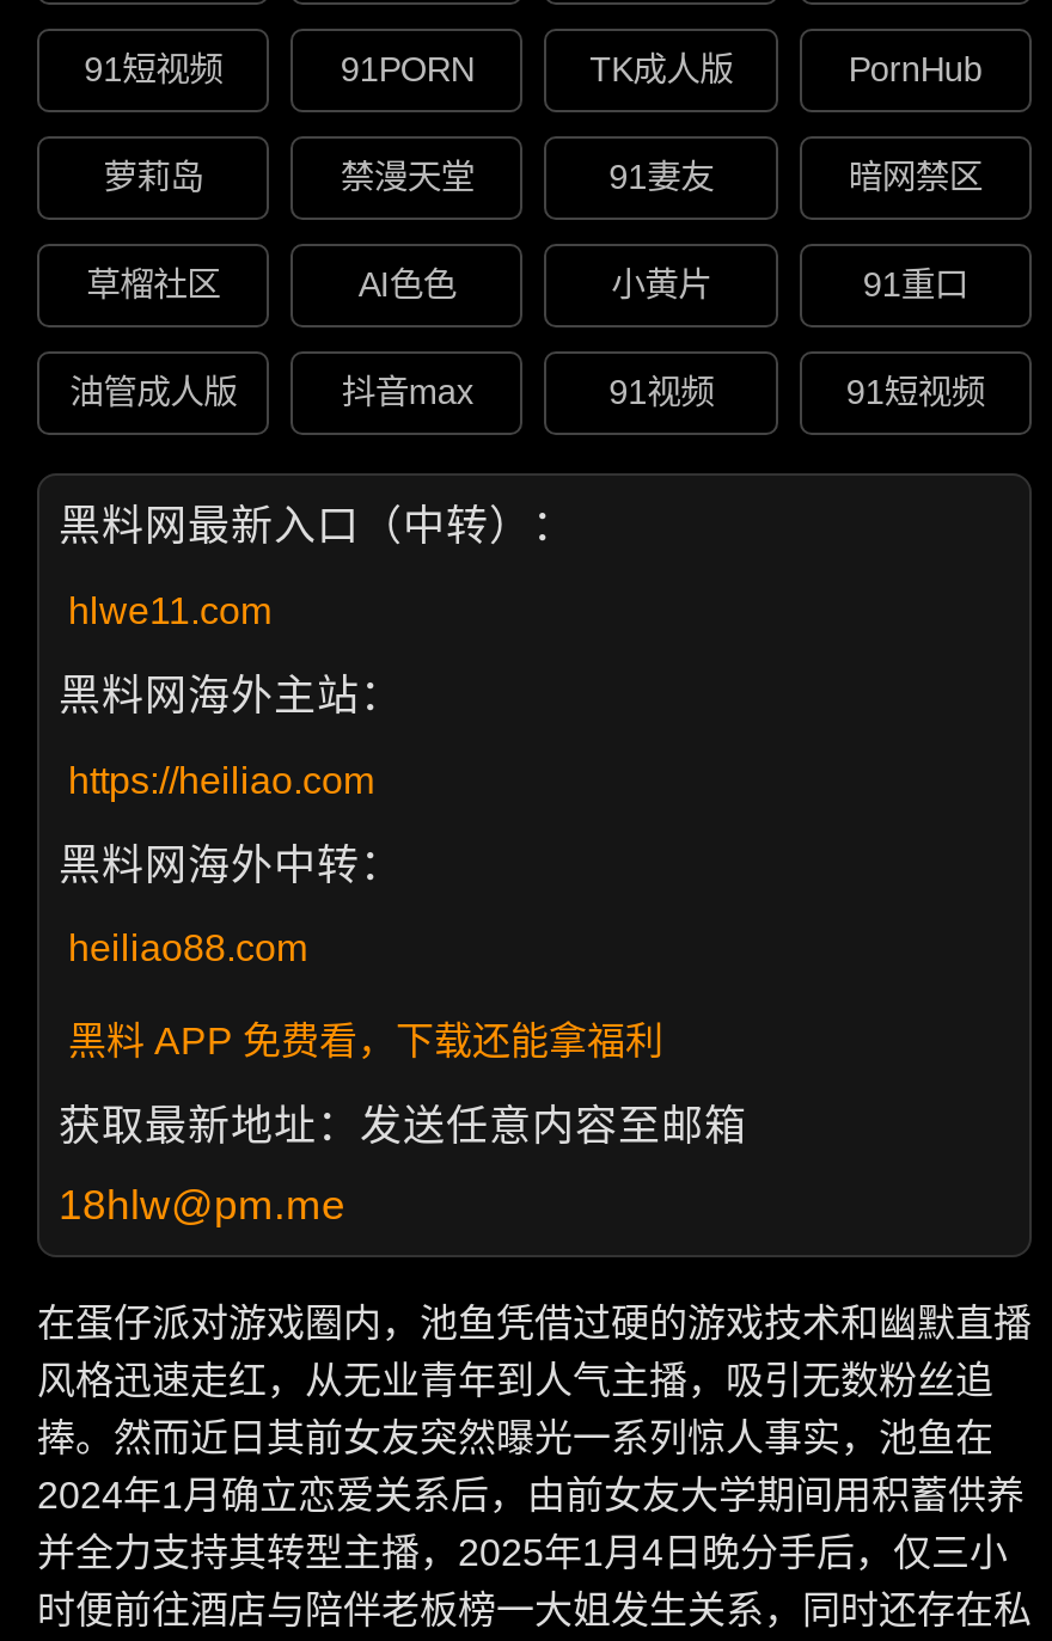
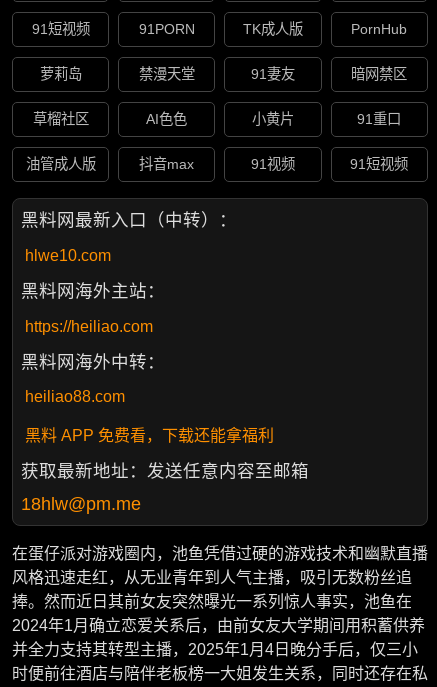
[68,590,271,631] hlwe11.com -> [25,247,111,264] hlwe10.com

